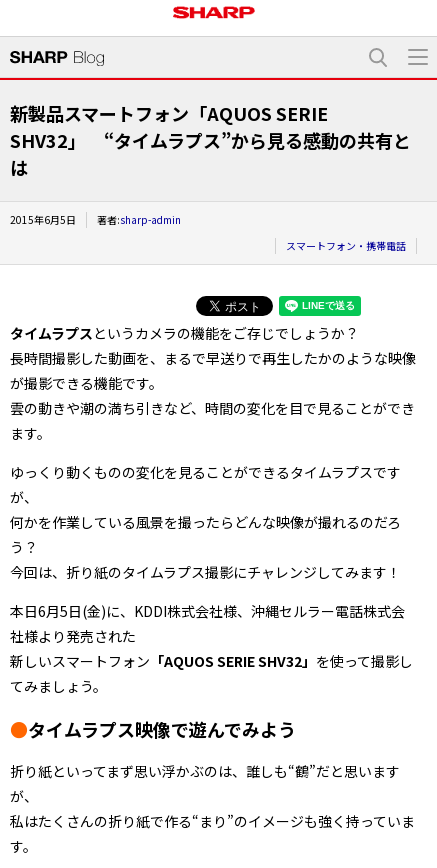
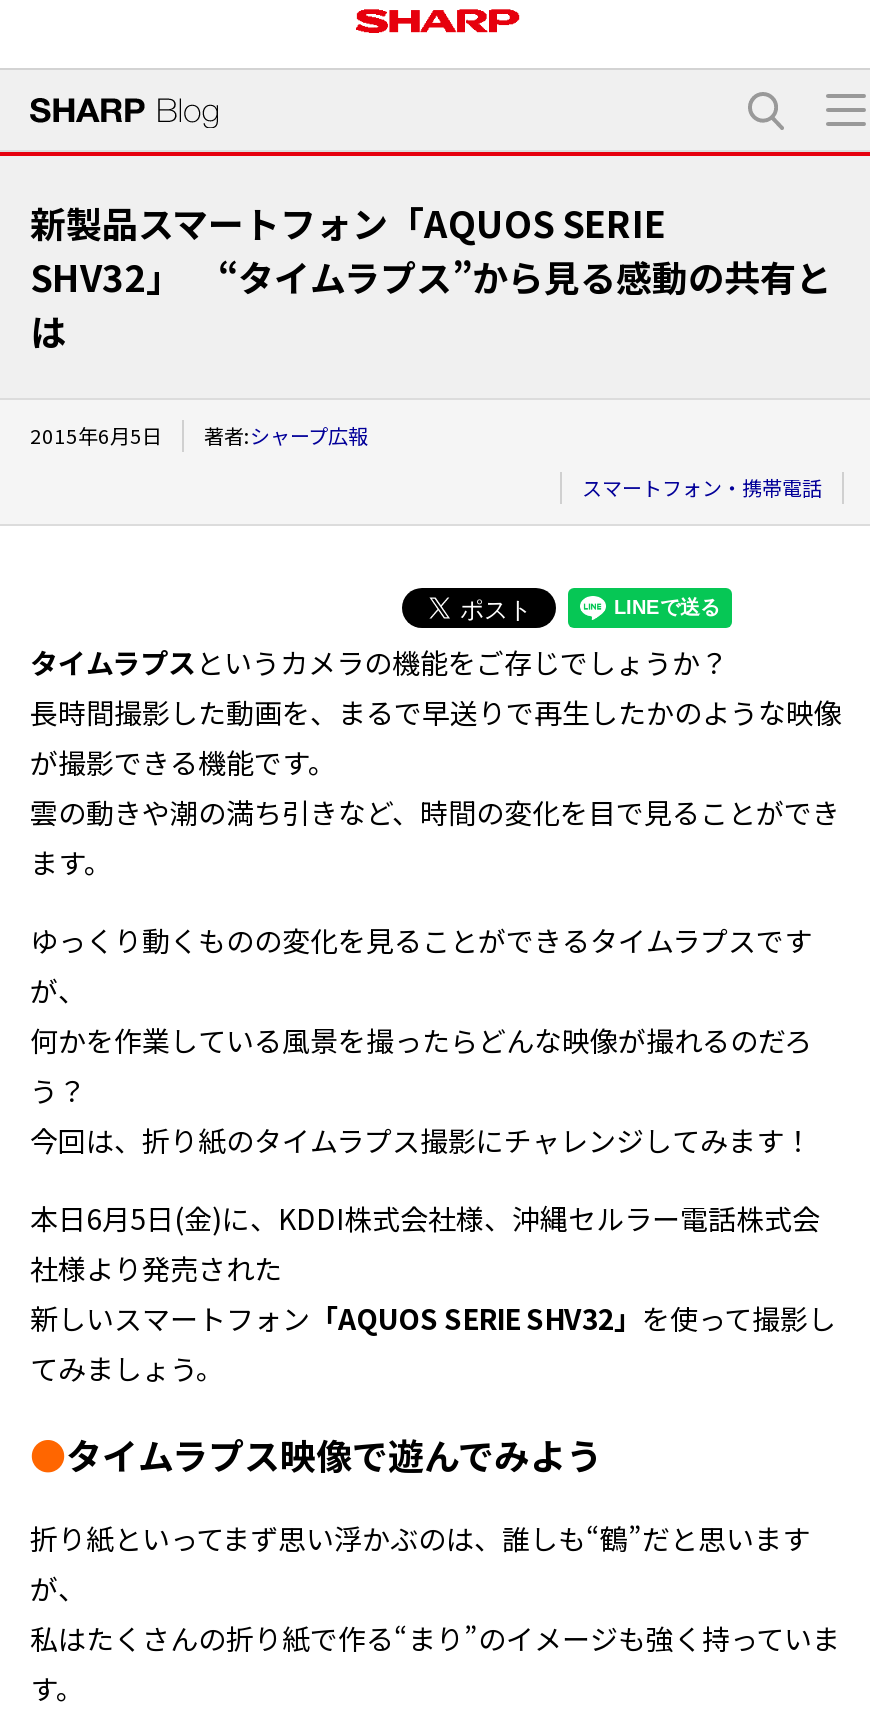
[97,212,181,227] 著者:sharp-admin -> [204,420,368,450] 著者:シャープ広報

